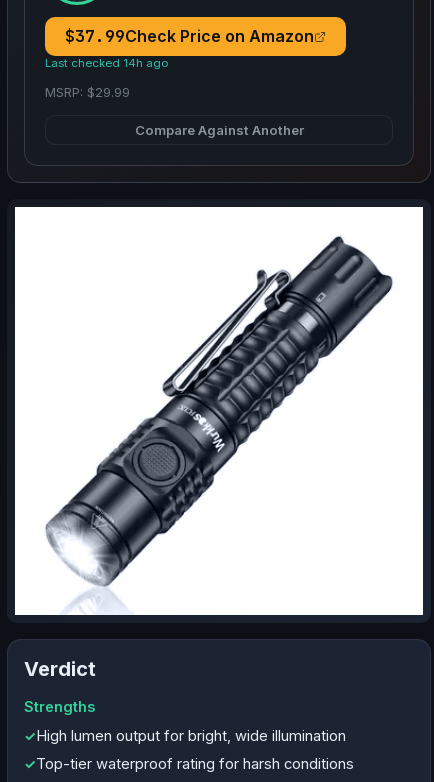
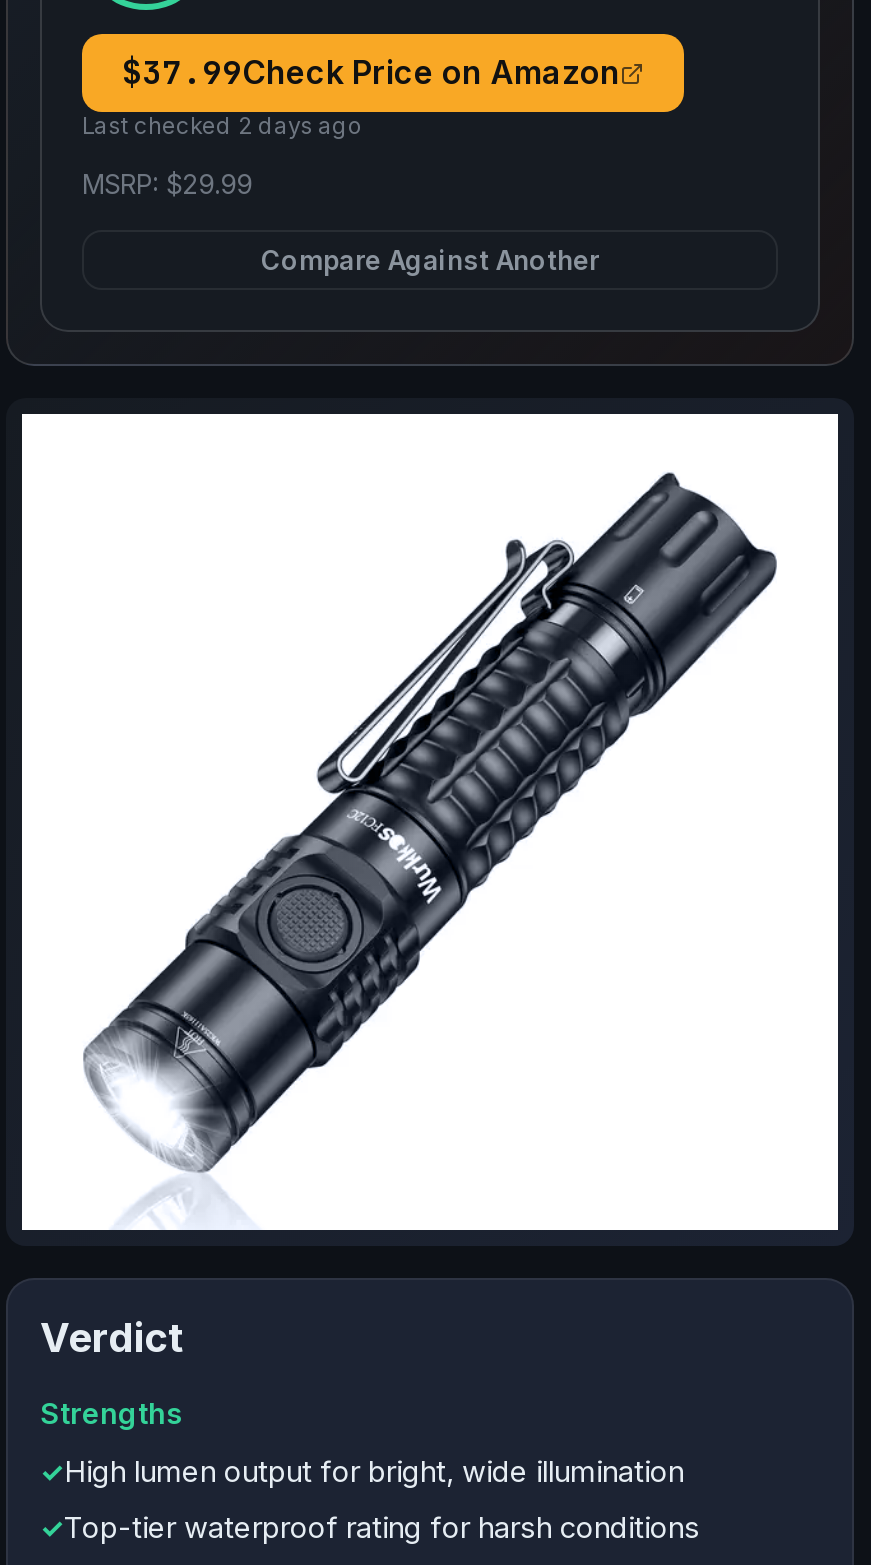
[45,56,169,70] Last checked 14h ago -> [82,112,364,140] Last checked 2 days ago

